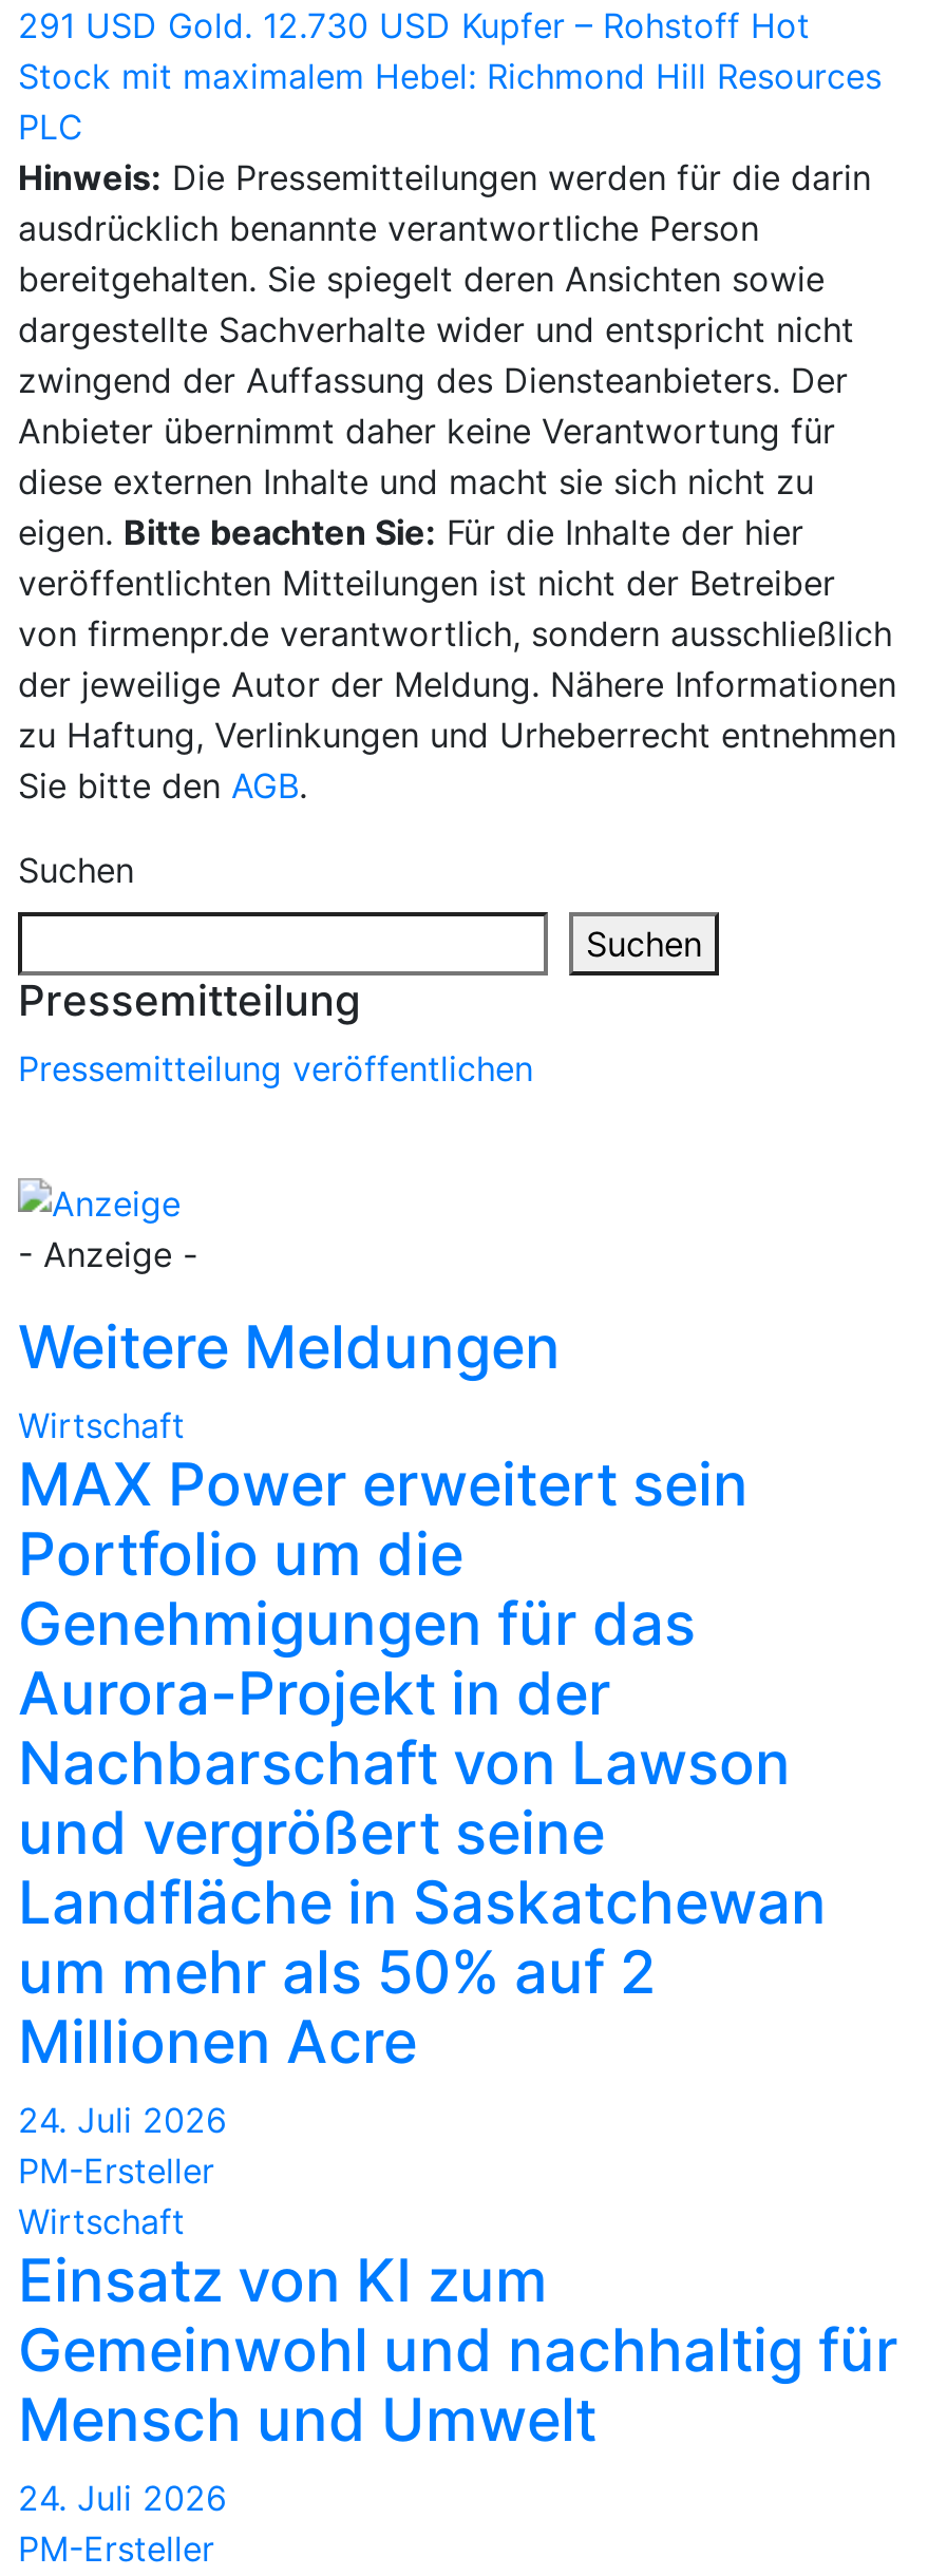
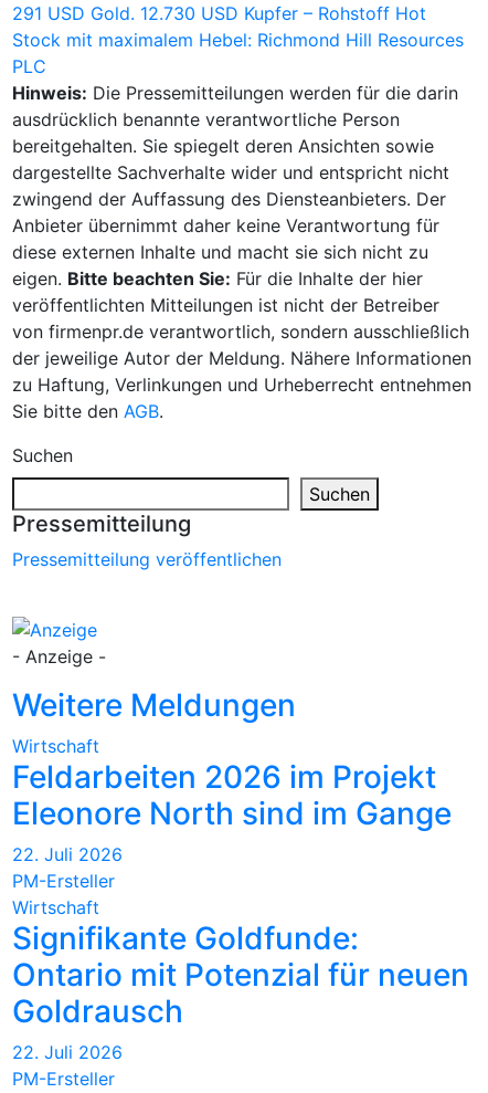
[18,1449,827,2142] MAX Power erweitert sein | Portfolio um die | Genehmigungen für das | Aurora-Projekt in der | Nachbarschaft von Lawson | und vergrößert seine | Landfläche in Saskatchewan | um mehr als 50% auf 2 | Millionen Acre | 24. Juli 2026 -> [12,758,452,866] Feldarbeiten 2026 im Projekt | Eleonore North sind im Gange | 22. Juli 2026
[18,2245,898,2520] Einsatz von KI zum | Gemeinwohl und nachhaltig für | Mensch und Umwelt | 24. Juli 2026 -> [12,920,469,1063] Signifikante Goldfunde: | Ontario mit Potenzial für neuen | Goldrausch | 22. Juli 2026

